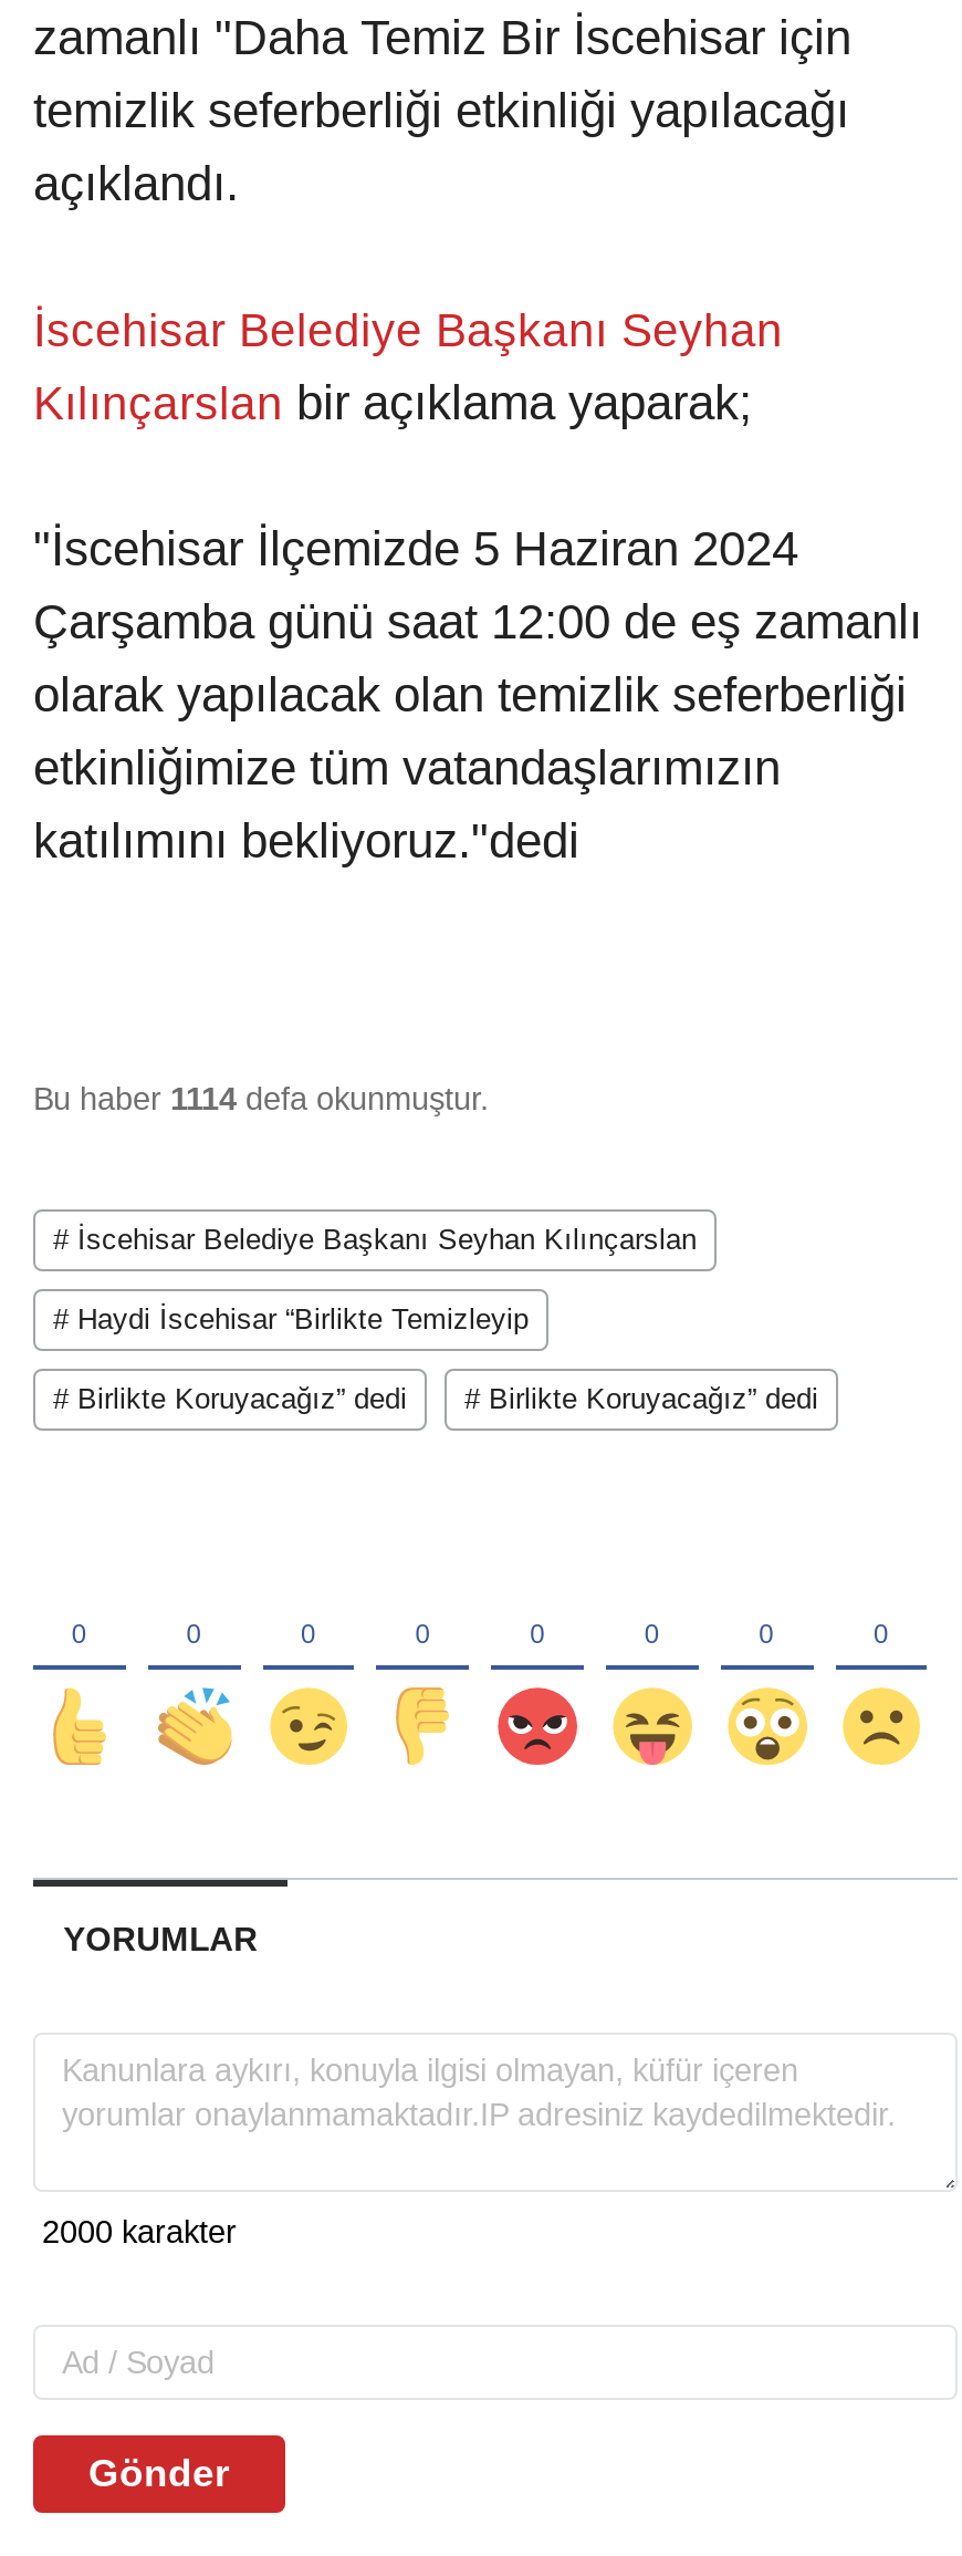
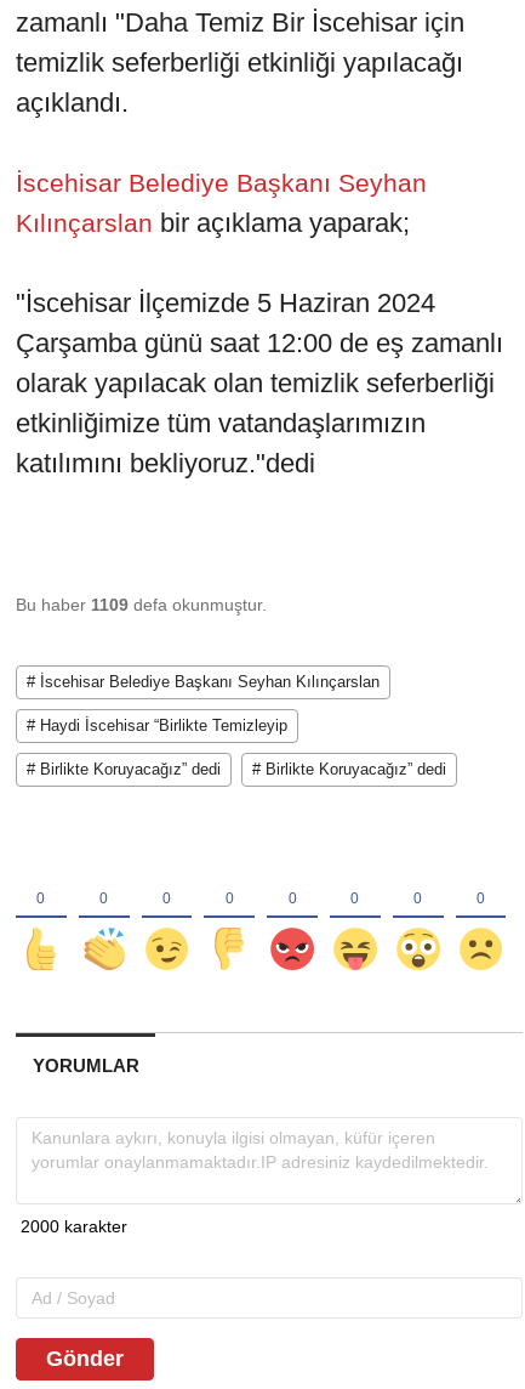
[33,1080,489,1116] Bu haber 1114 defa okunmuştur. -> [16,595,267,614] Bu haber 1109 defa okunmuştur.

